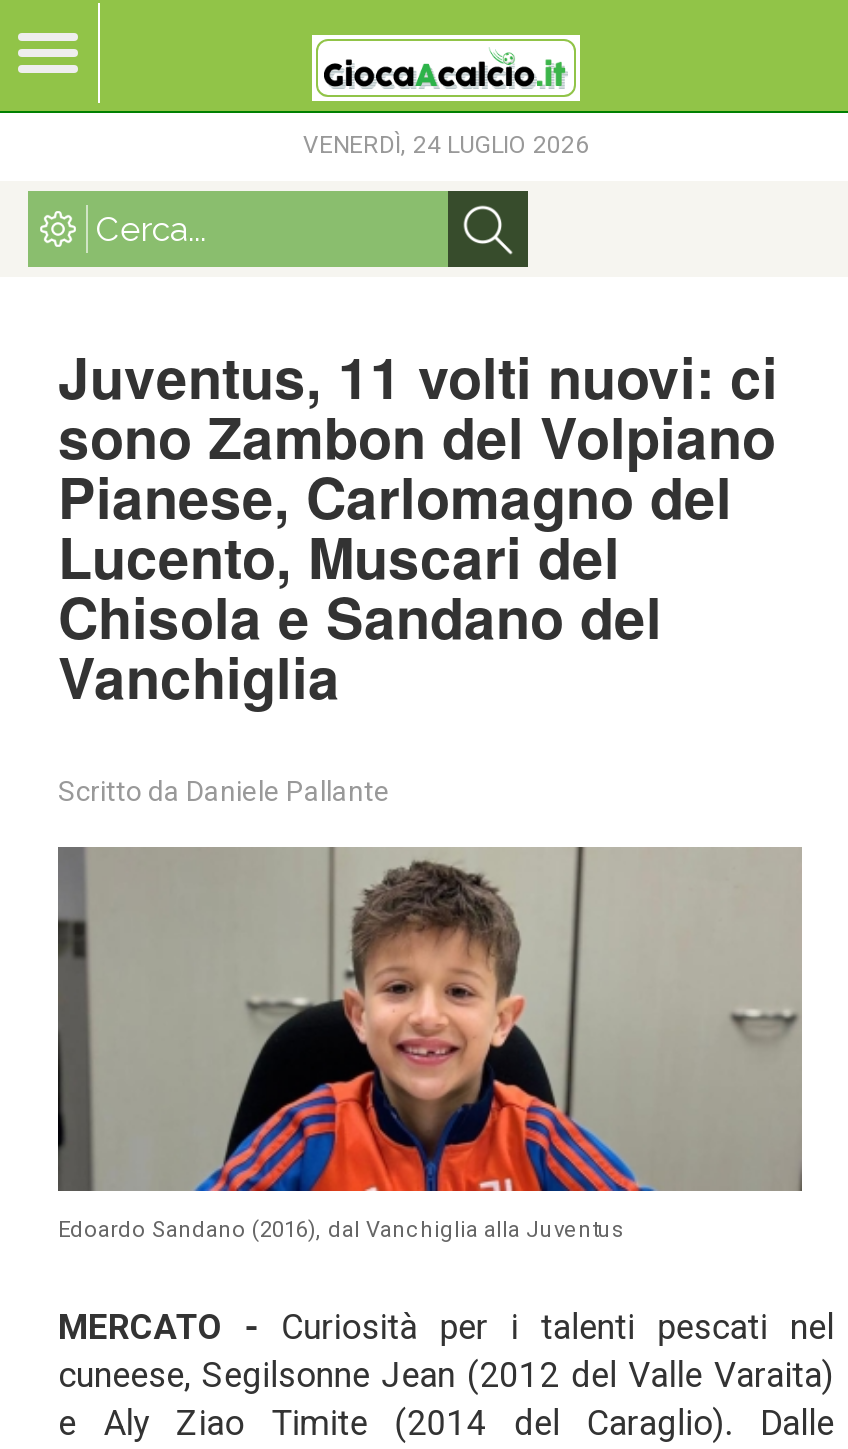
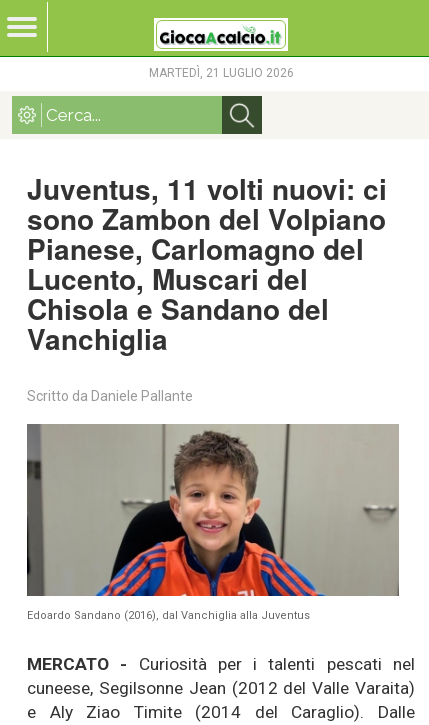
[303,131,589,159] VENERDÌ, 24 LUGLIO 2026 -> [148,66,293,80] MARTEDÌ, 21 LUGLIO 2026

